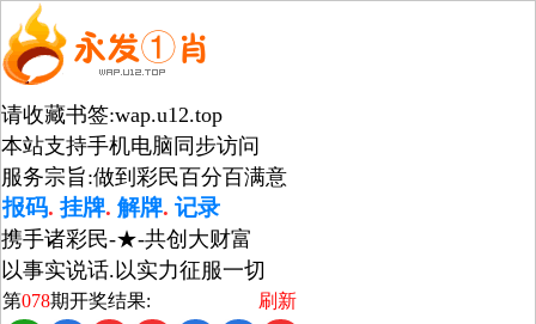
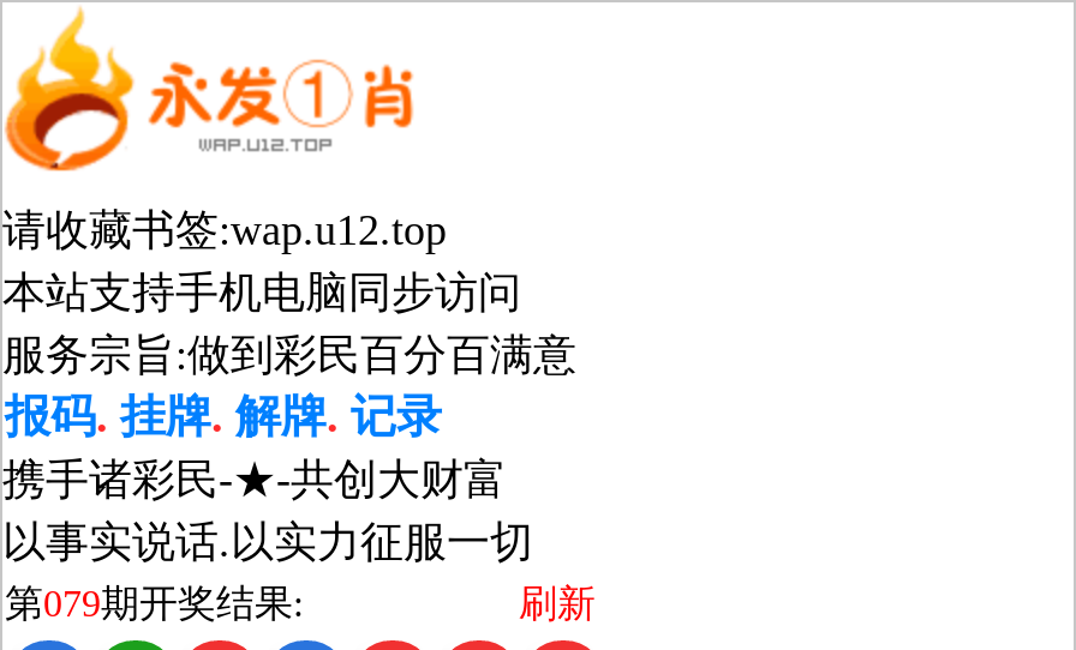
[2,291,151,311] 第078期开奖结果: -> [5,583,303,624] 第079期开奖结果:

